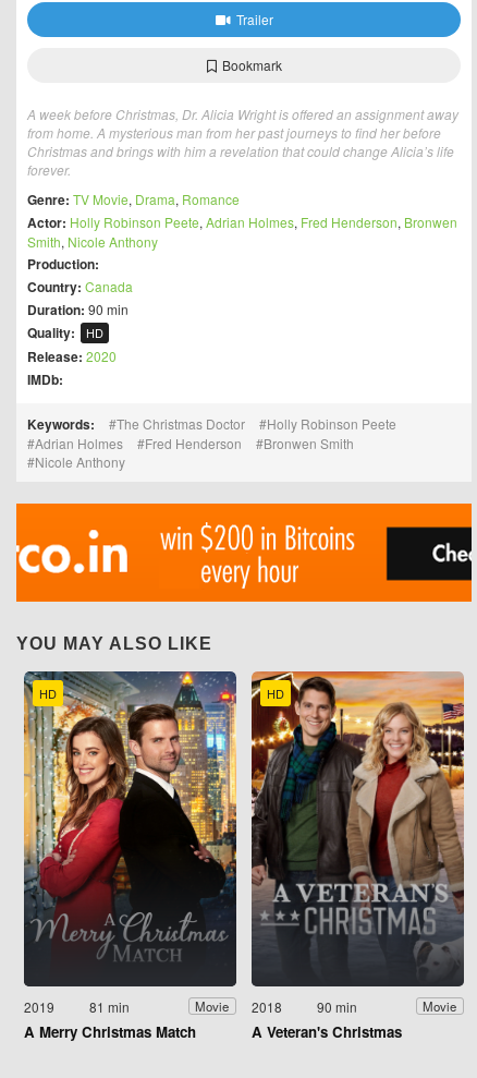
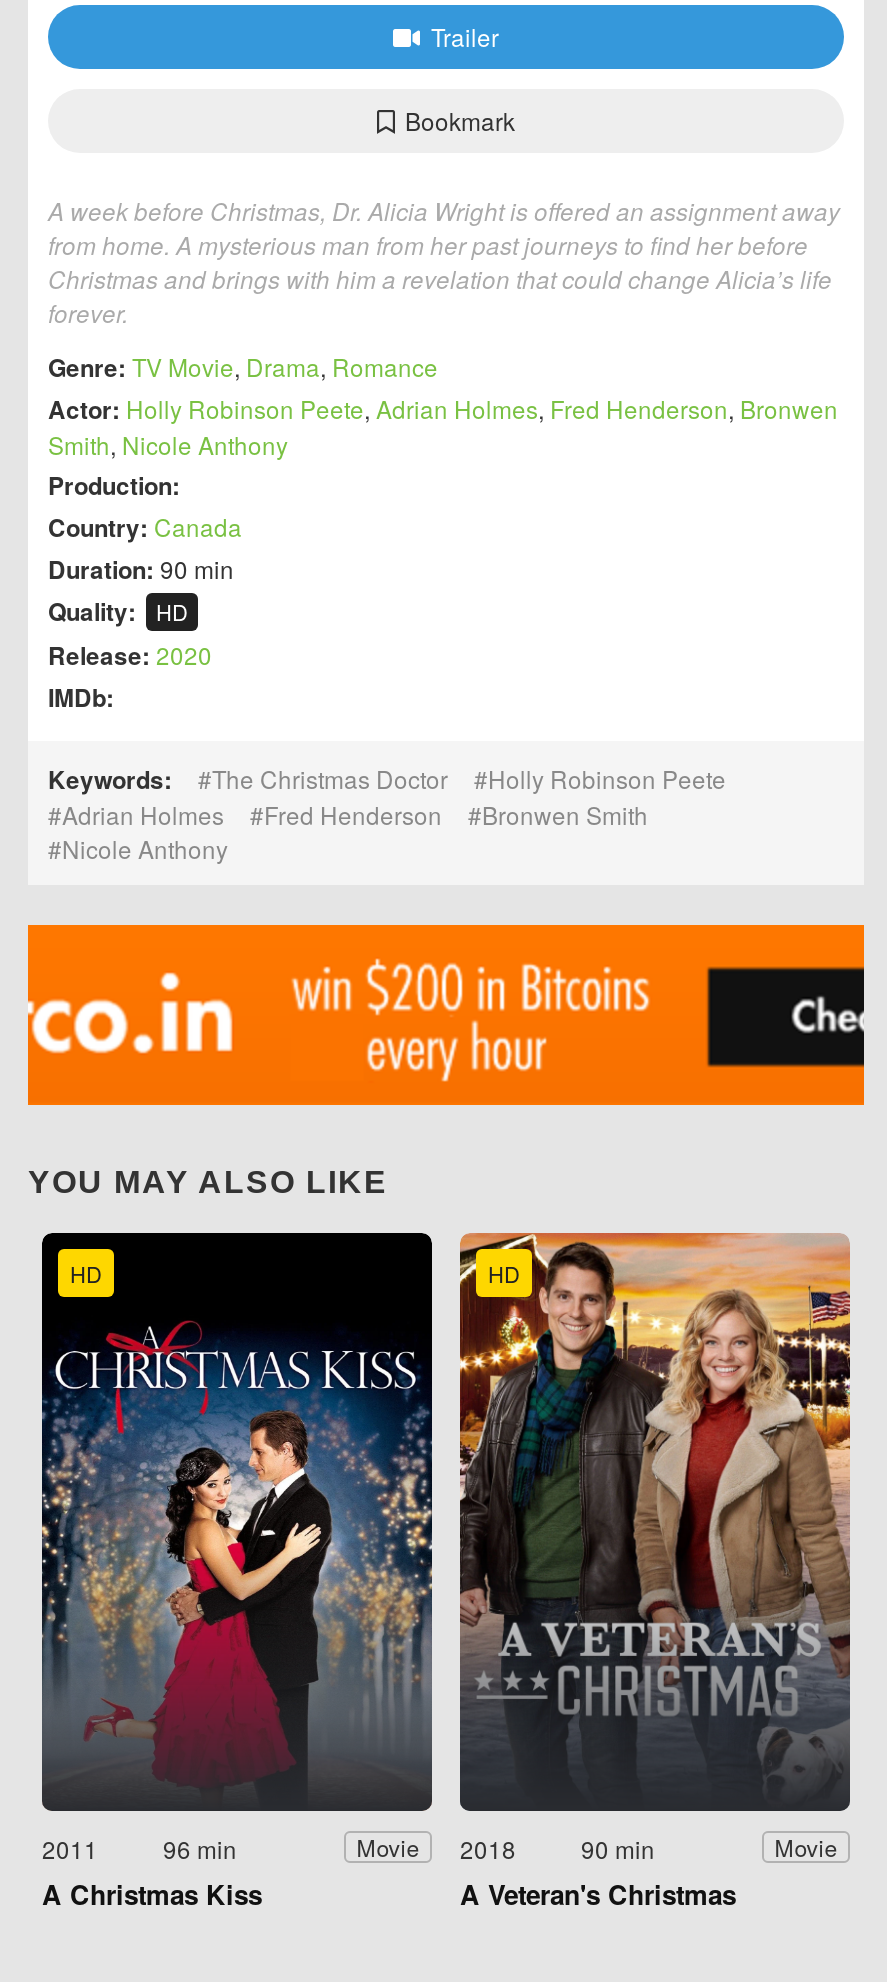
[23,670,237,1015] [image] | 2019 -> [40,1231,434,1864] [image] | 2011
[90,997,130,1015] 81 min -> [163,1830,237,1864] 96 min
[24,1021,196,1042] A Merry Christmas Match -> [42,1874,262,1912] A Christmas Kiss

